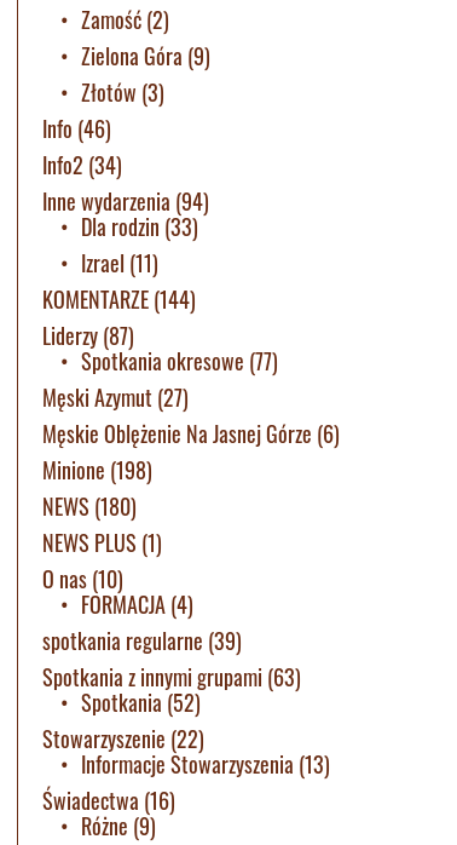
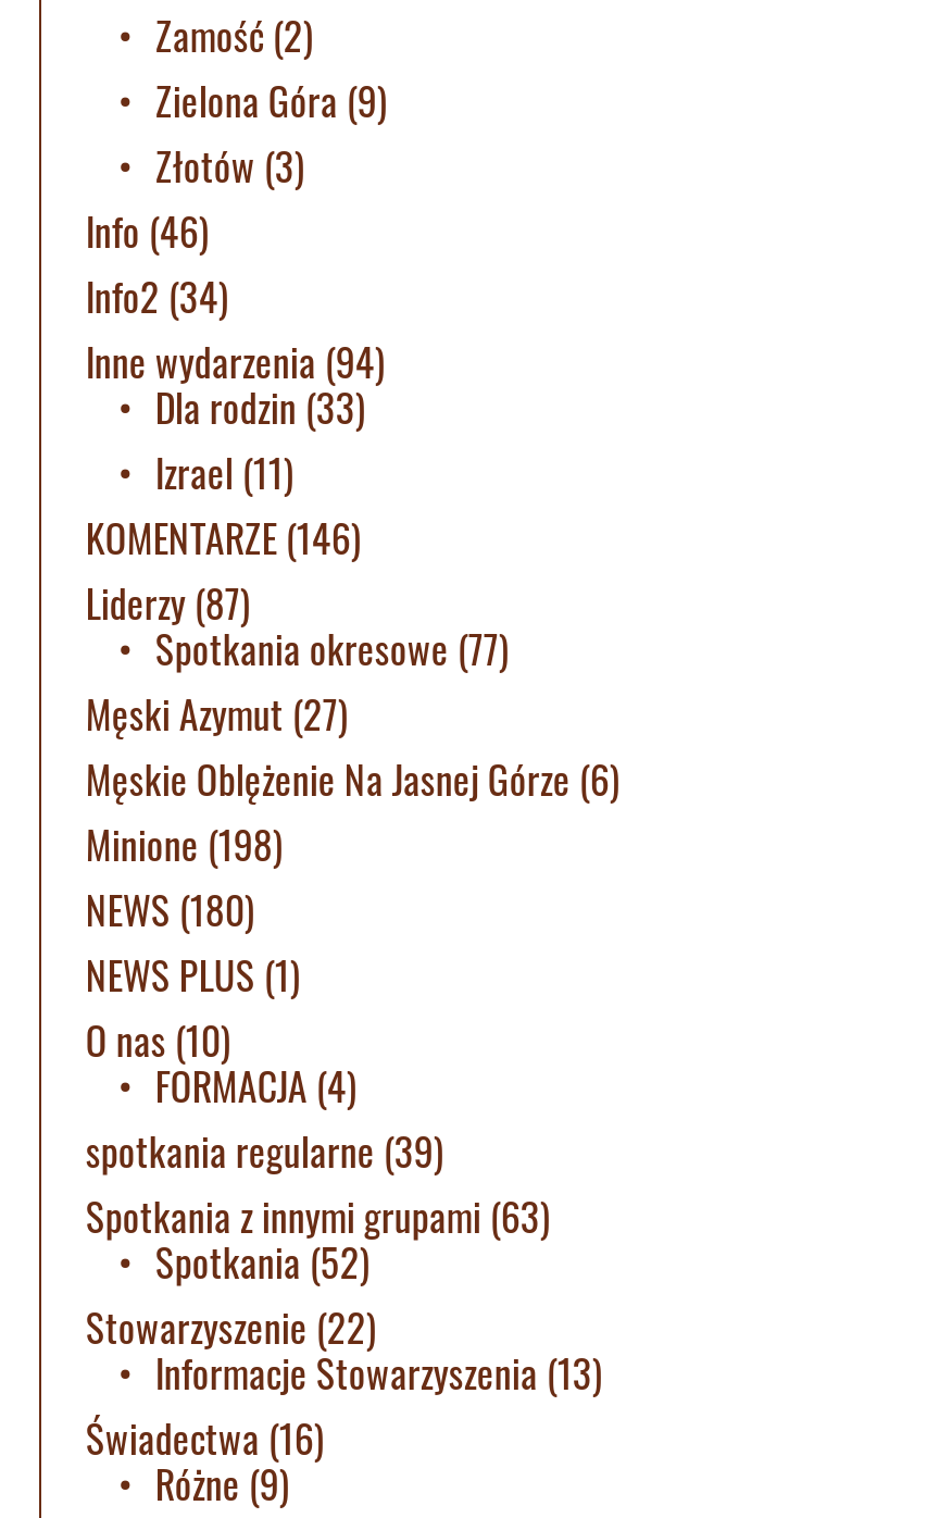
[43,283,196,315] KOMENTARZE (144) -> [86,509,362,566] KOMENTARZE (146)

